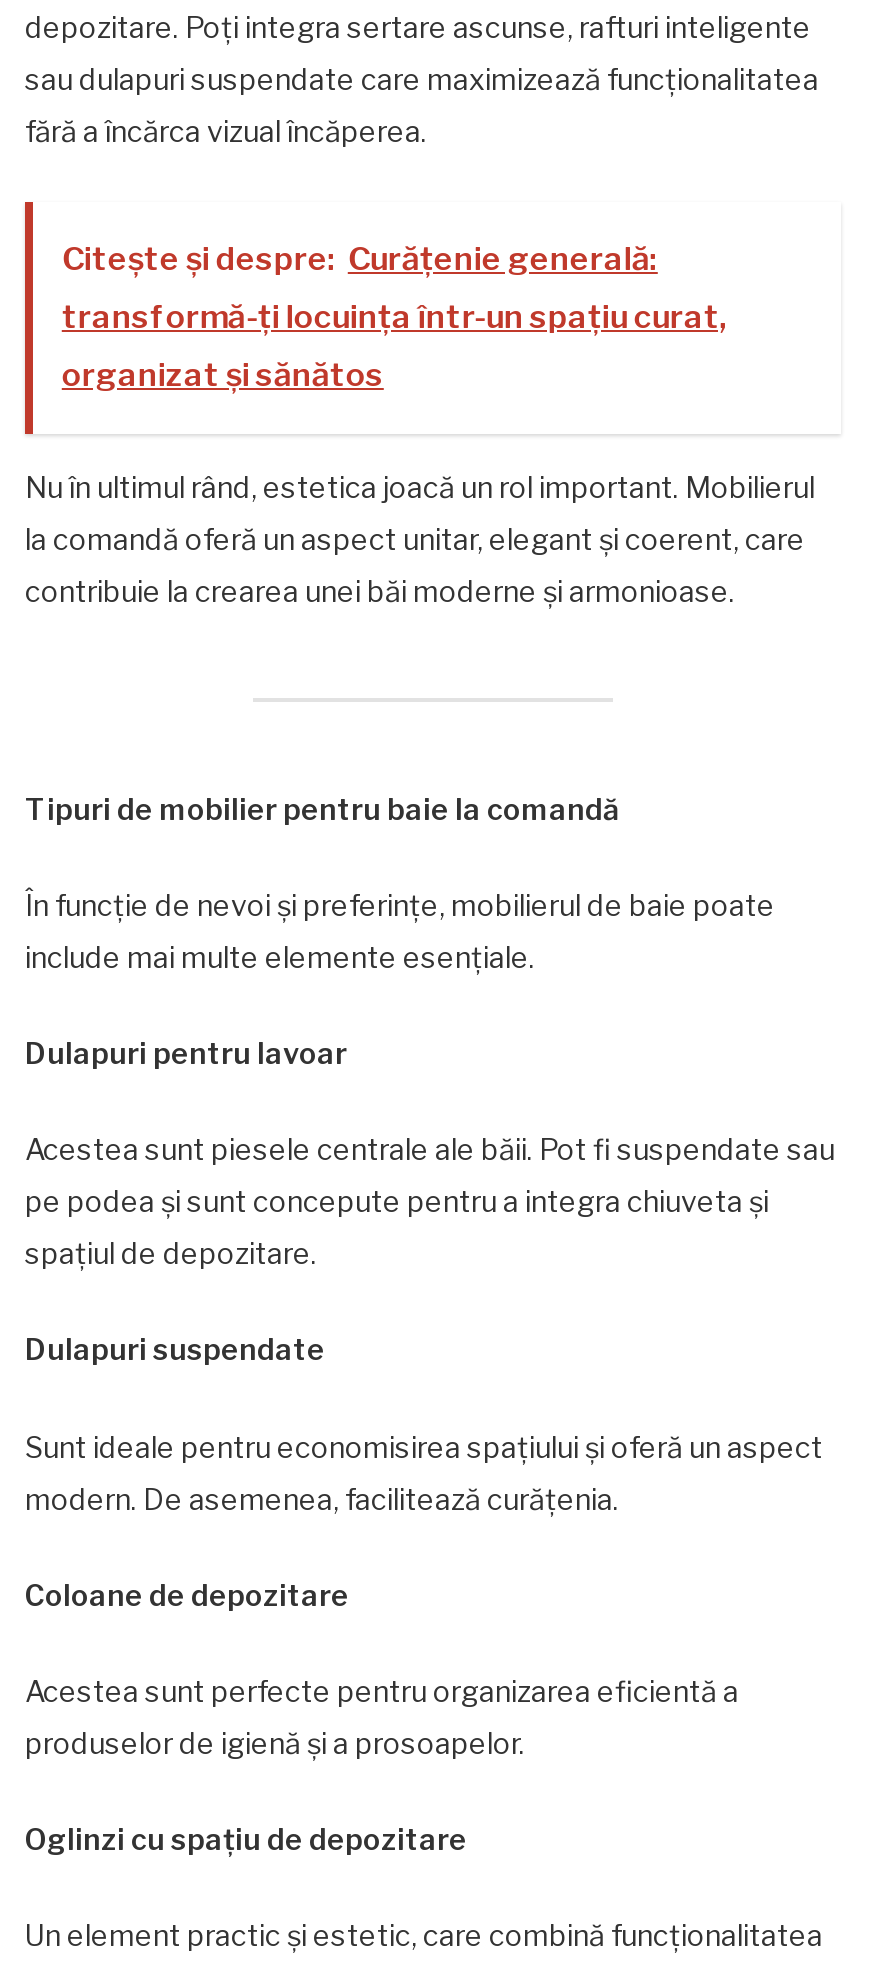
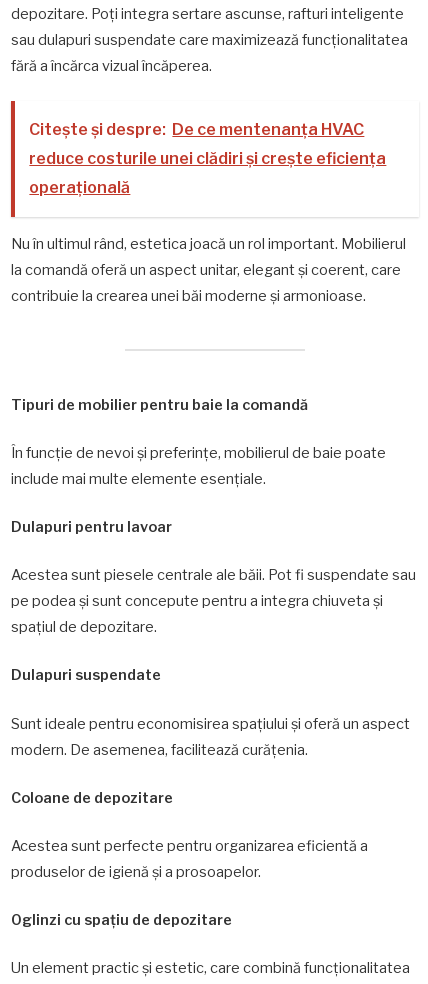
[62,241,658,279] Citește și despre: Curățenie generală: -> [29,120,364,139] Citește și despre: De ce mentenanța HVAC
[62,299,728,337] transformă-ți locuința într-un spațiu curat, -> [29,149,386,168] reduce costurile unei clădiri și crește eficiența
[62,357,384,395] organizat și sănătos -> [29,178,130,197] operațională

